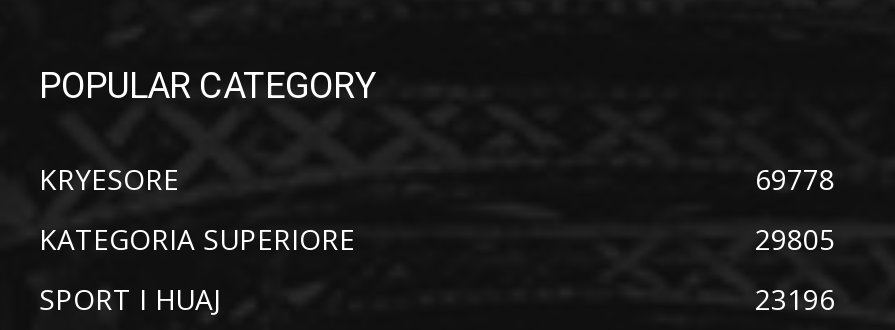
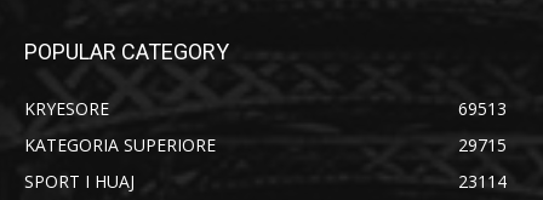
[755,159,835,197] 69778 -> [458,96,507,120] 69513
[755,219,835,257] 29805 -> [458,133,507,156] 29715
[755,279,835,317] 23196 -> [458,169,507,192] 23114

